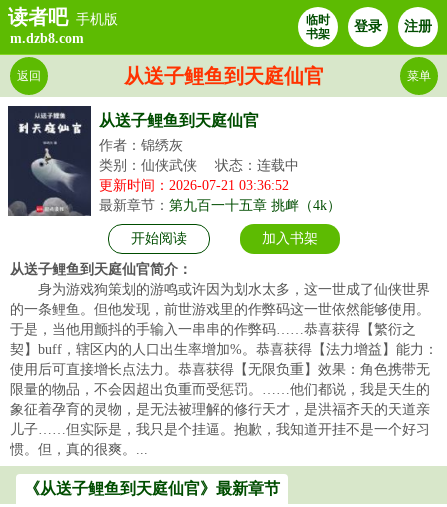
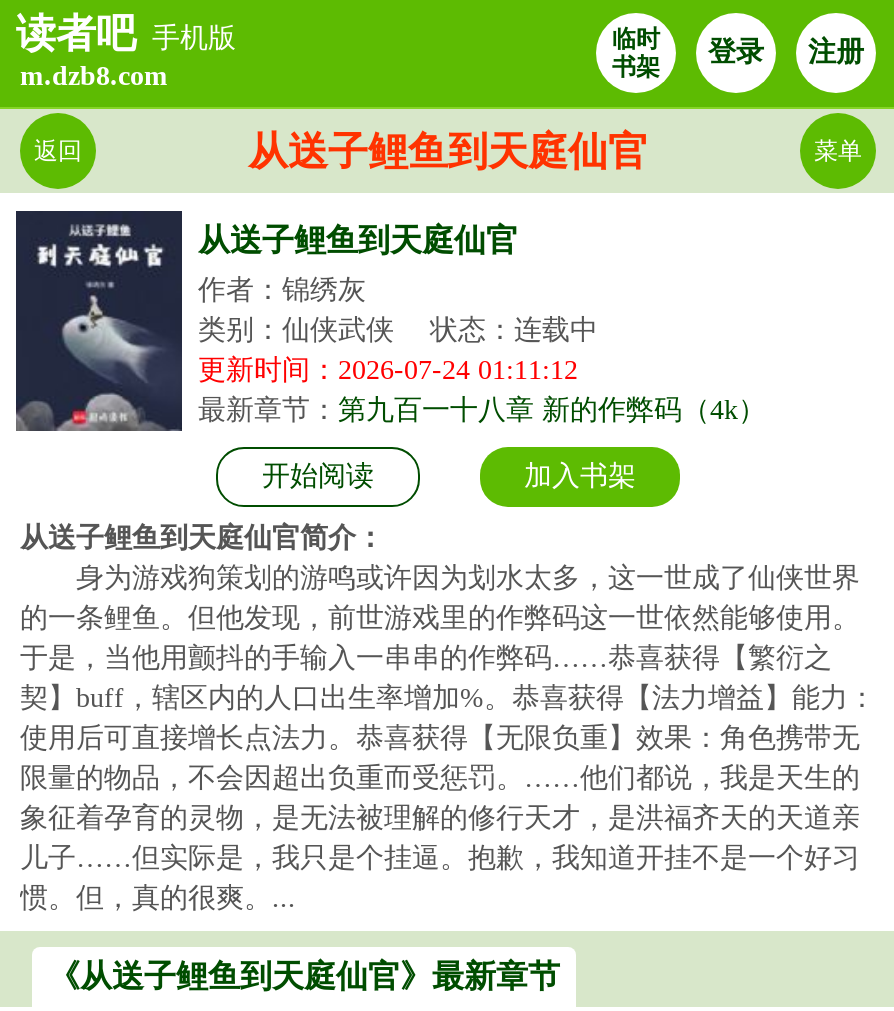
[99,178,341,213] 更新时间：2026-07-21 03:36:52 | 最新章节：第九百一十五章 挑衅（4k） -> [198,355,766,425] 更新时间：2026-07-24 01:11:12 | 最新章节：第九百一十八章 新的作弊码（4k）

